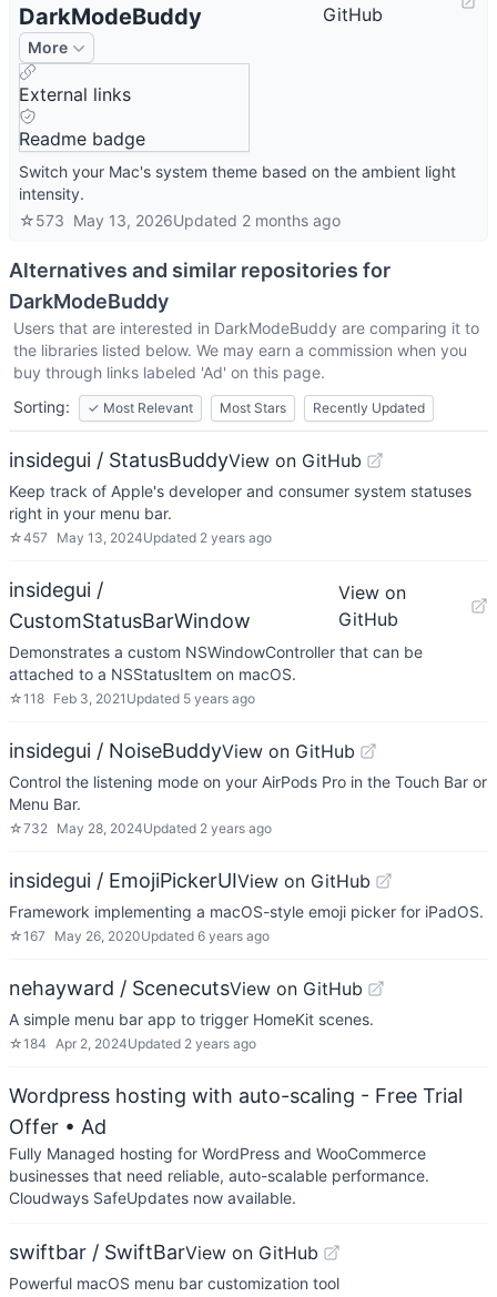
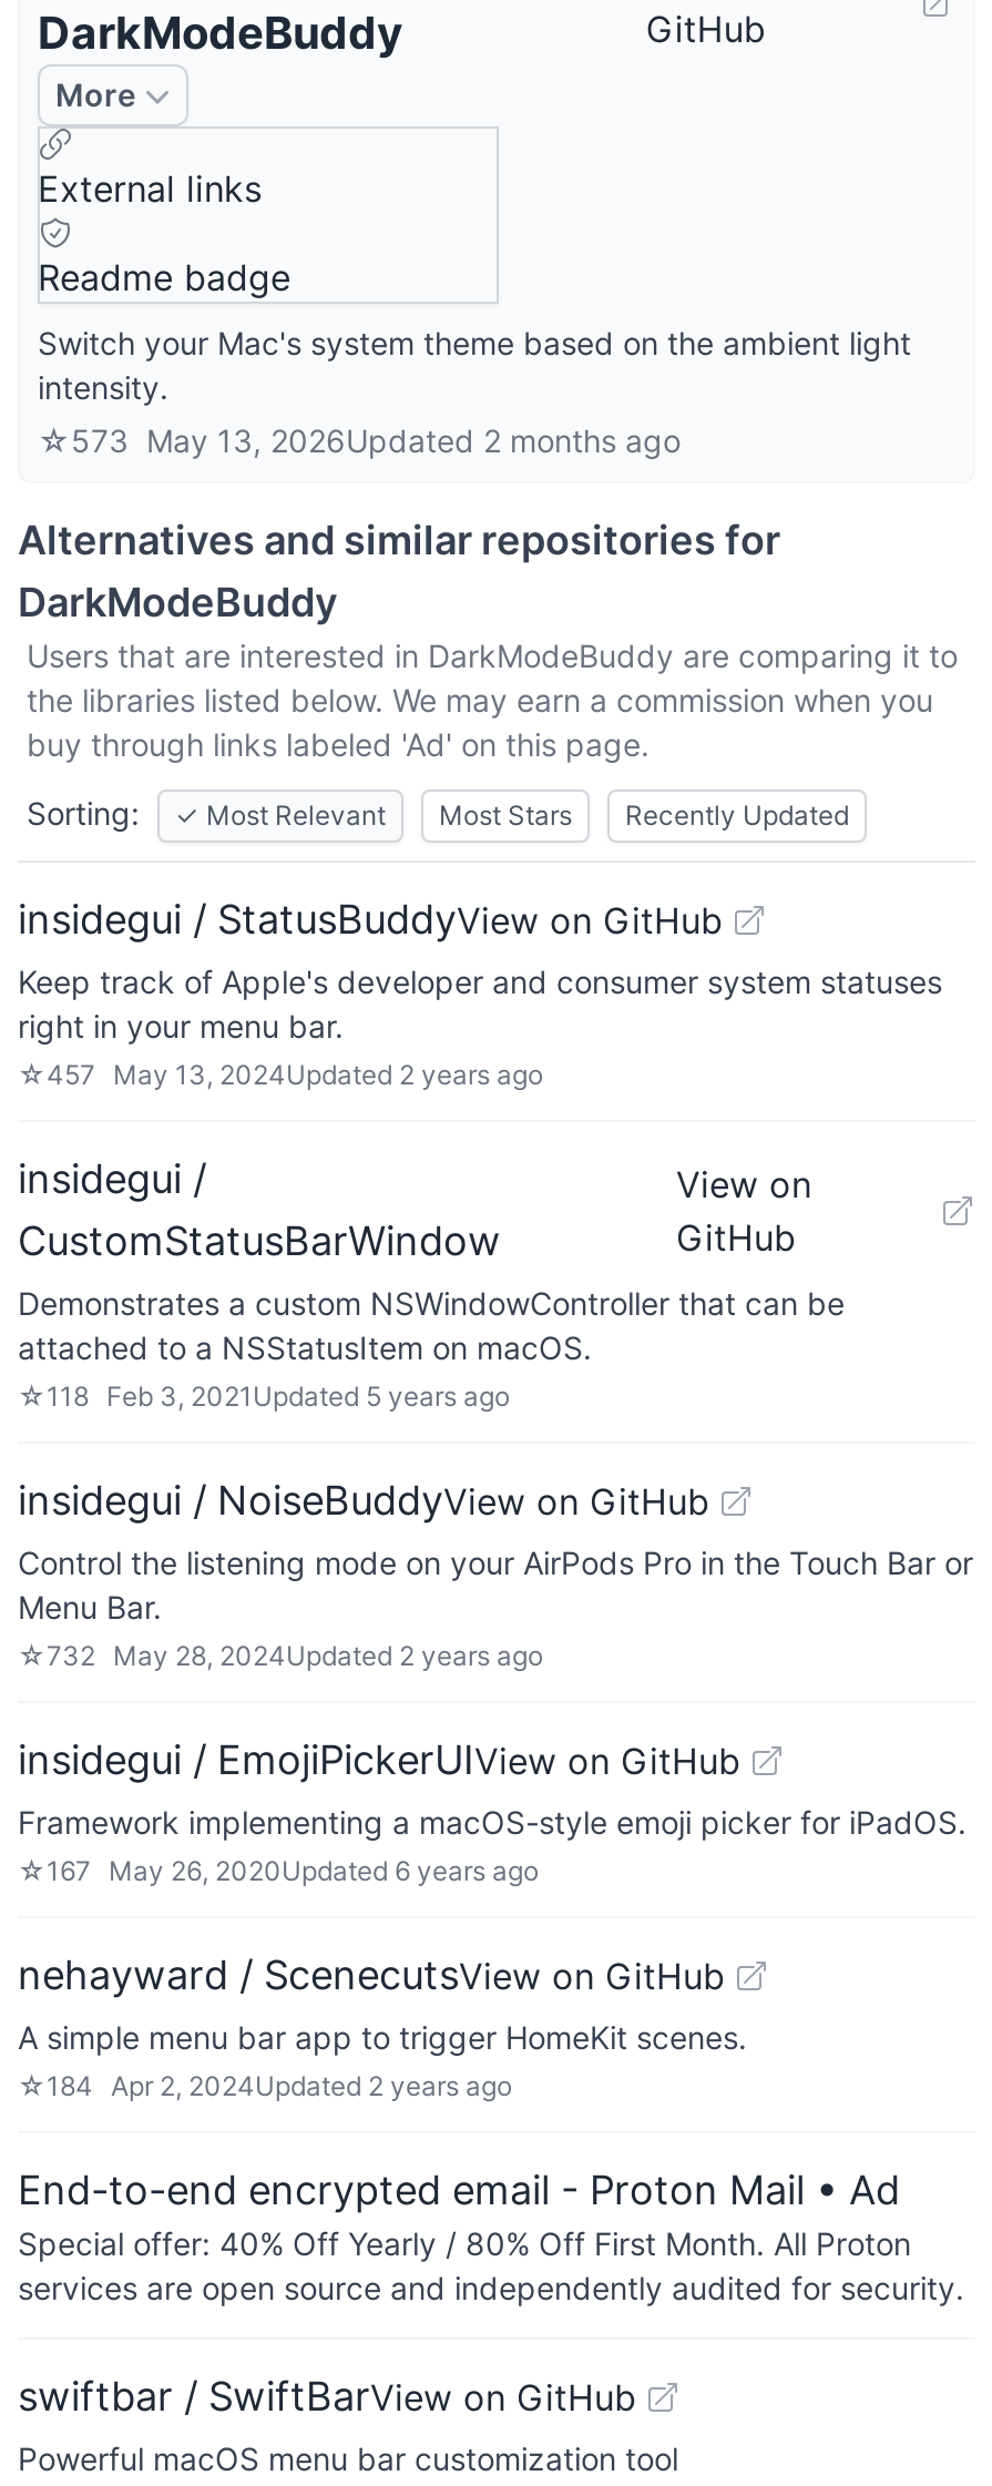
[9,1084,463,1207] Wordpress hosting with auto-scaling - Free Trial | Offer • Ad | Fully Managed hosting for WordPress and WooCommerce | businesses that need reliable, auto-scalable performance. | Cloudways SafeUpdates now available. -> [18,2167,964,2306] End-to-end encrypted email - Proton Mail • Ad | Special offer: 40% Off Yearly / 80% Off First Month. All Proton | services are open source and independently audited for security.

